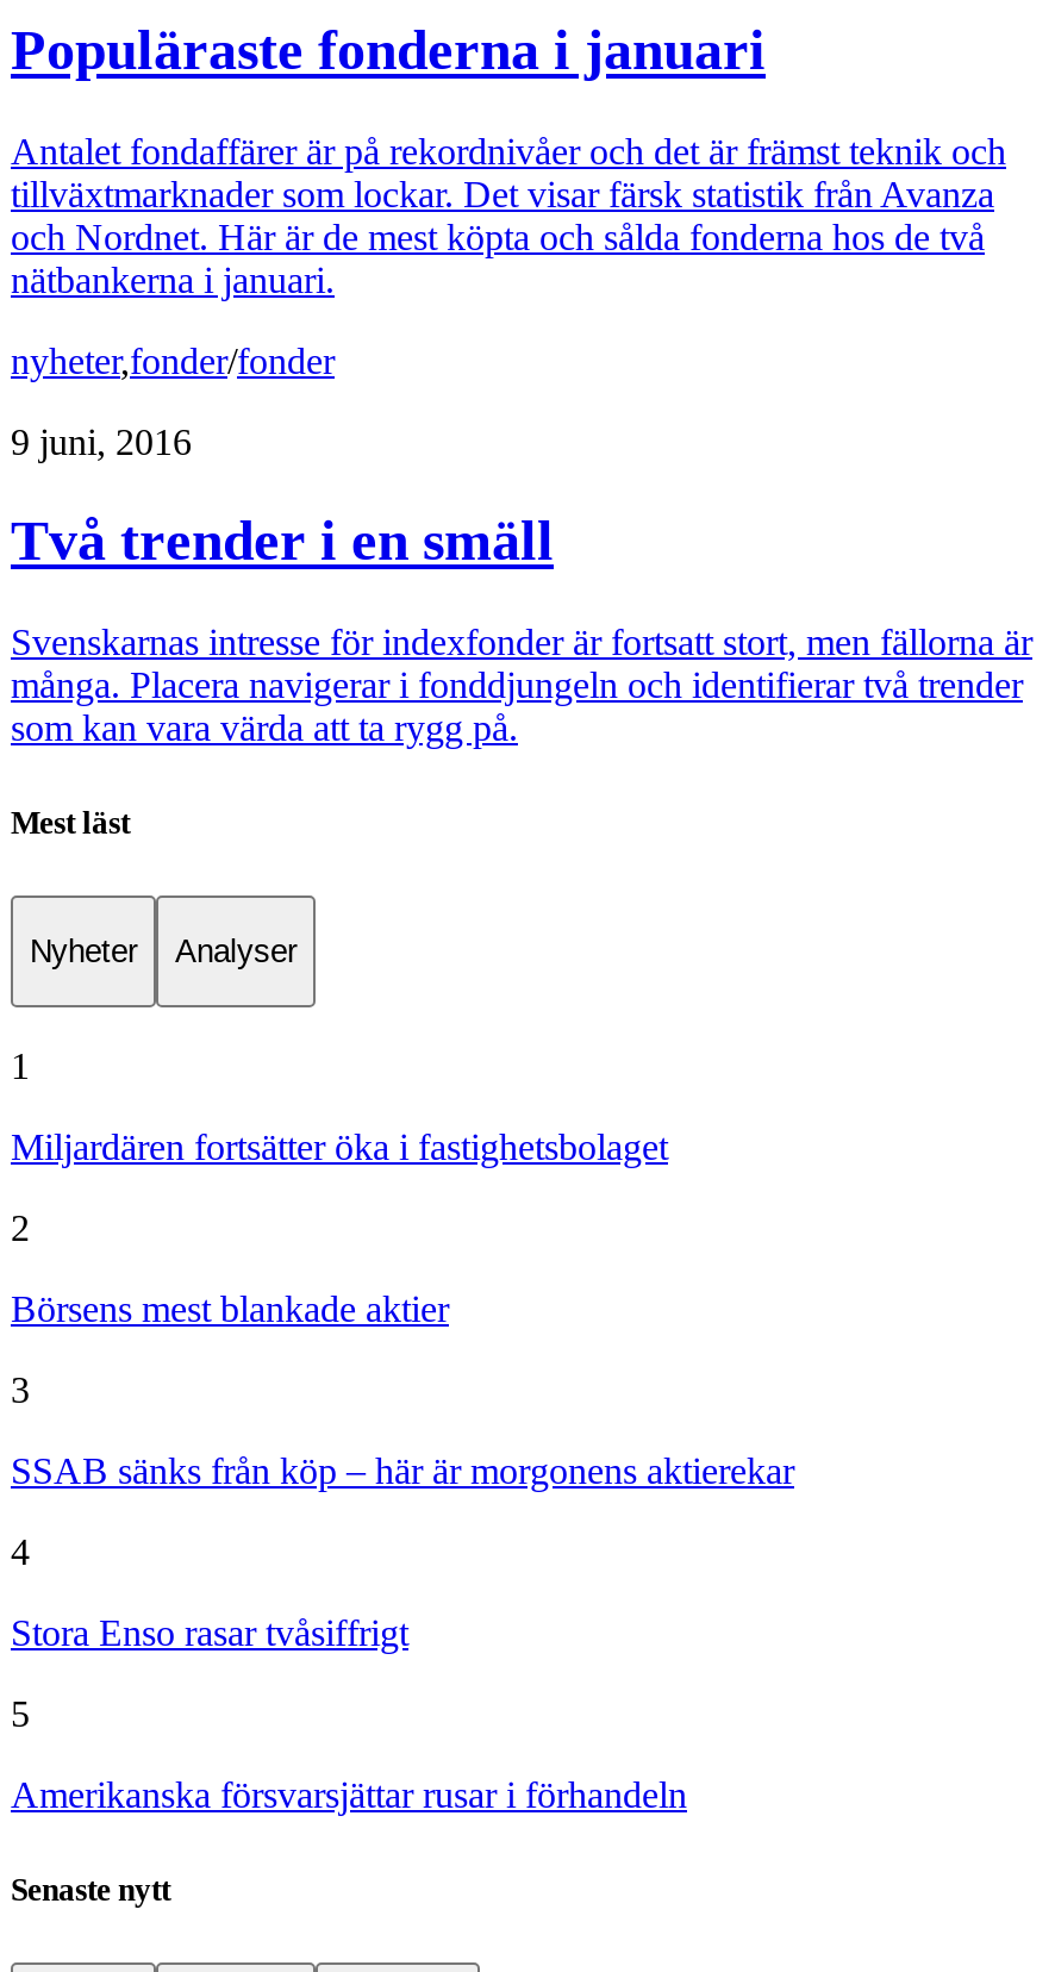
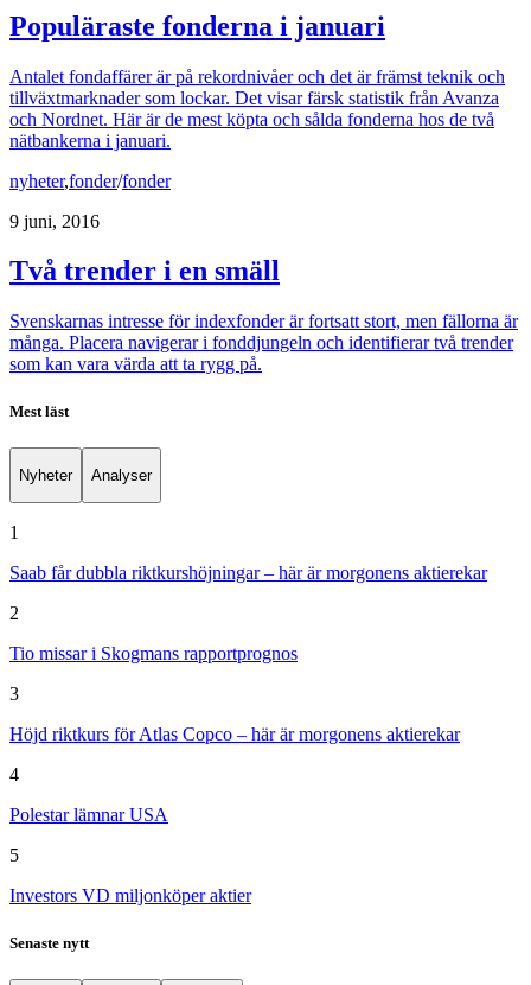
[11,1127,668,1168] Miljardären fortsätter öka i fastighetsbolaget -> [9,563,487,583] Saab får dubbla riktkurshöjningar – här är morgonens aktierekar
[11,1289,449,1330] Börsens mest blankade aktier -> [9,644,298,664] Tio missar i Skogmans rapportprognos
[11,1451,794,1492] SSAB sänks från köp – här är morgonens aktierekar -> [9,724,460,745] Höjd riktkurs för Atlas Copco – här är morgonens aktierekar
[11,1613,408,1654] Stora Enso rasar tvåsiffrigt -> [9,805,168,825] Polestar lämnar USA
[11,1775,687,1816] Amerikanska försvarsjättar rusar i förhandeln -> [9,886,251,906] Investors VD miljonköper aktier

